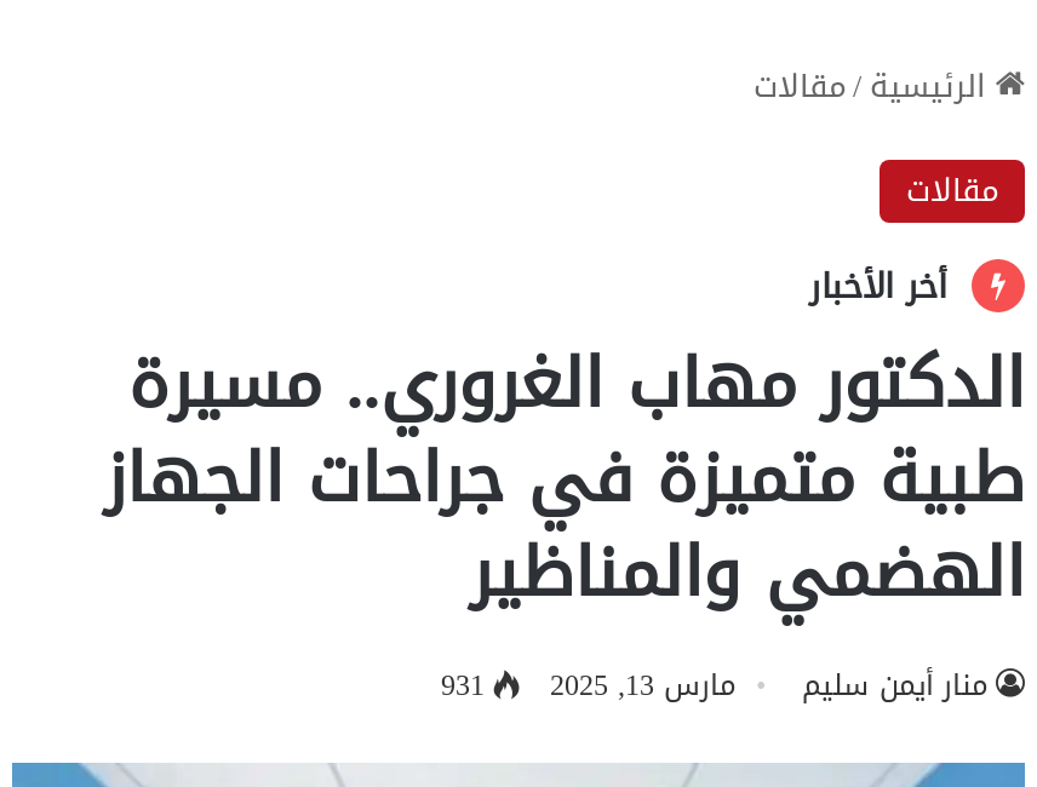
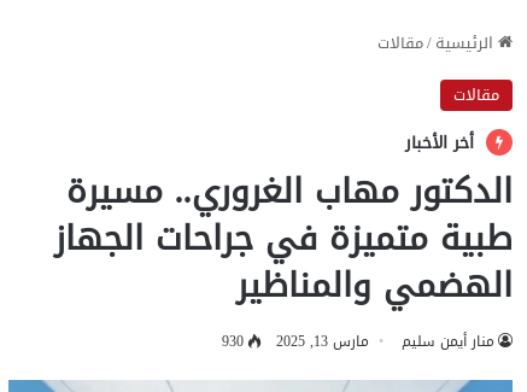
[441,659,485,712] 931 -> [222,328,244,355] 930

